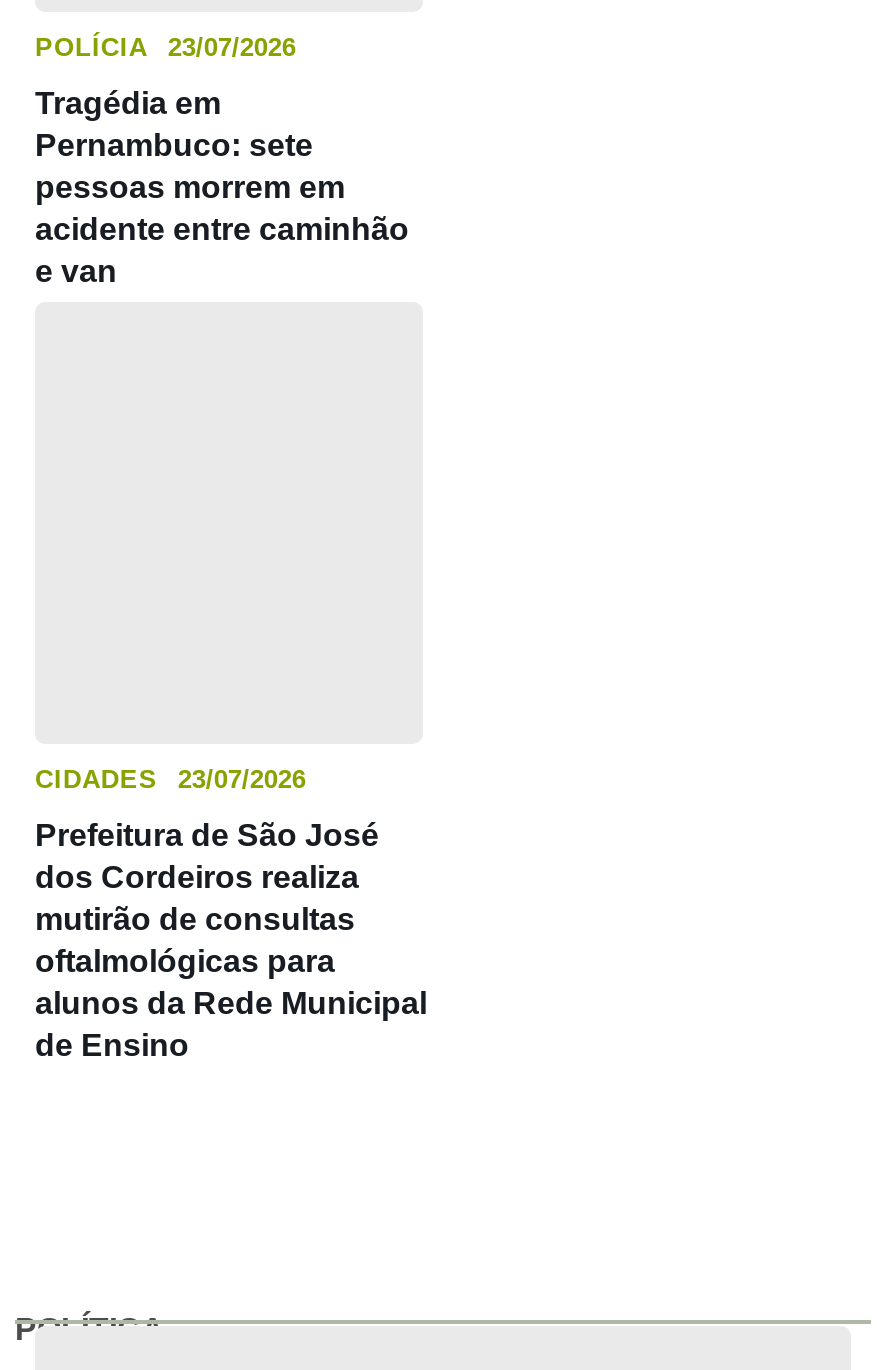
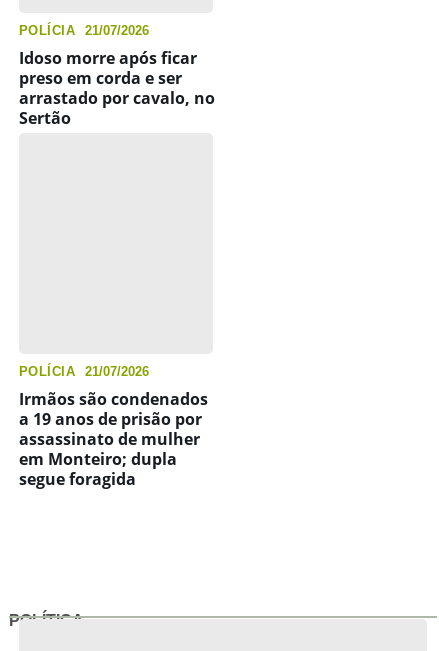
[35,32,409,288] 23/07/2026 | Tragédia em | Pernambuco: sete | pessoas morrem em | acidente entre caminhão | e van -> [19,23,215,129] 21/07/2026 | Idoso morre após ficar | preso em corda e ser | arrastado por cavalo, no | Sertão
[35,764,427,1062] CIDADES | 23/07/2026 | Prefeitura de São José | dos Cordeiros realiza | mutirão de consultas | oftalmológicas para | alunos da Rede Municipal | de Ensino -> [19,364,208,490] POLÍCIA | 21/07/2026 | Irmãos são condenados | a 19 anos de prisão por | assassinato de mulher | em Monteiro; dupla | segue foragida

